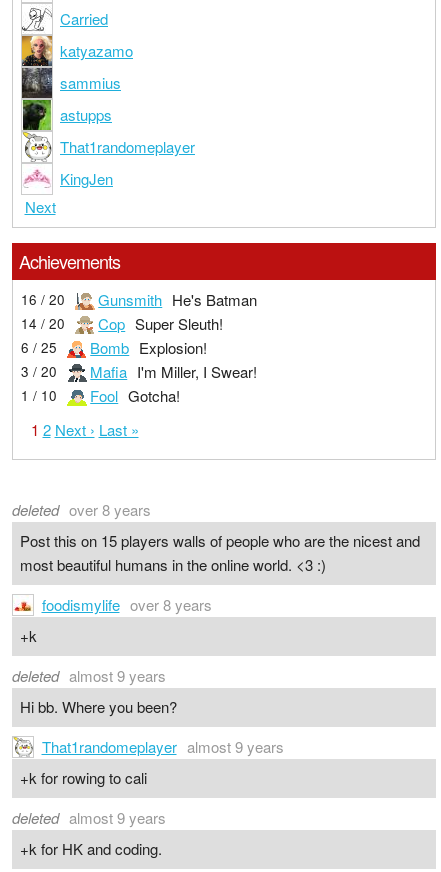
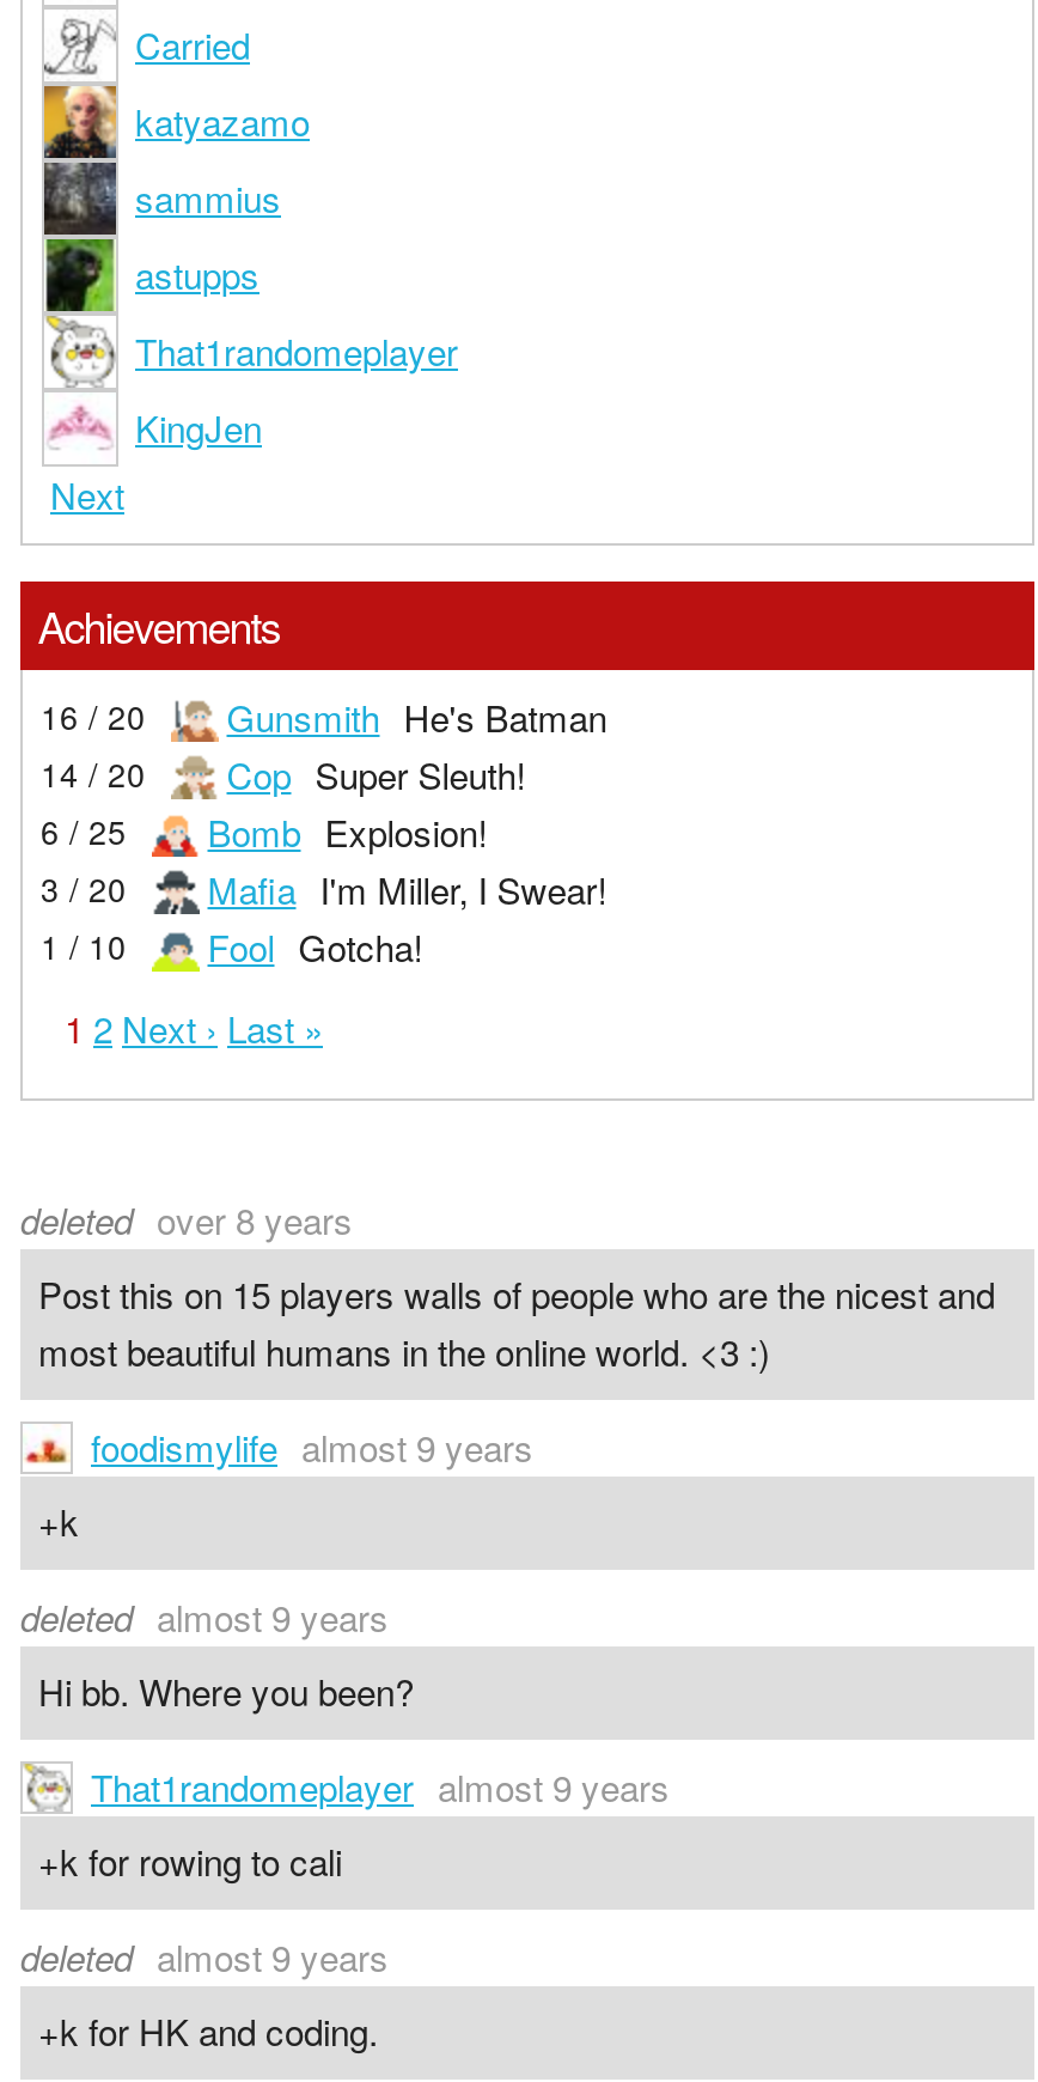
[41,593,211,614] foodismylife over 8 years -> [91,1420,533,1471] foodismylife almost 9 years

